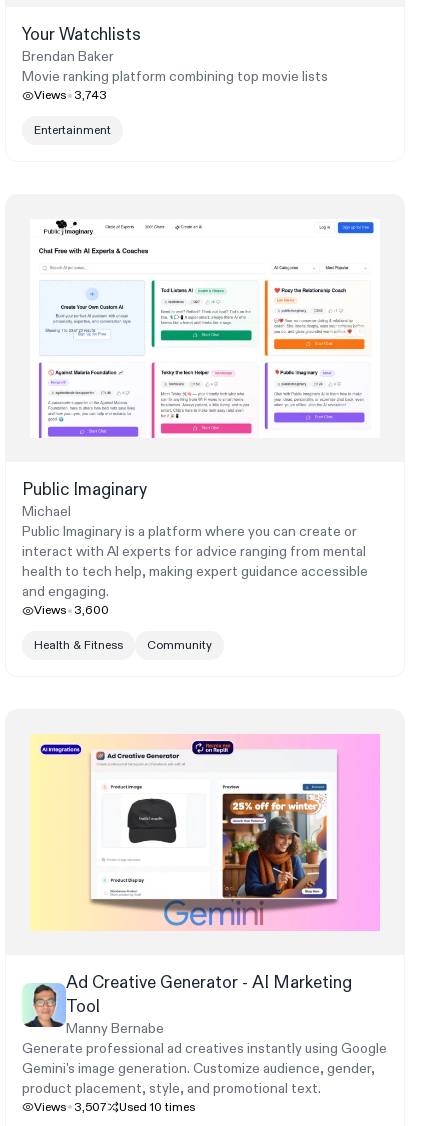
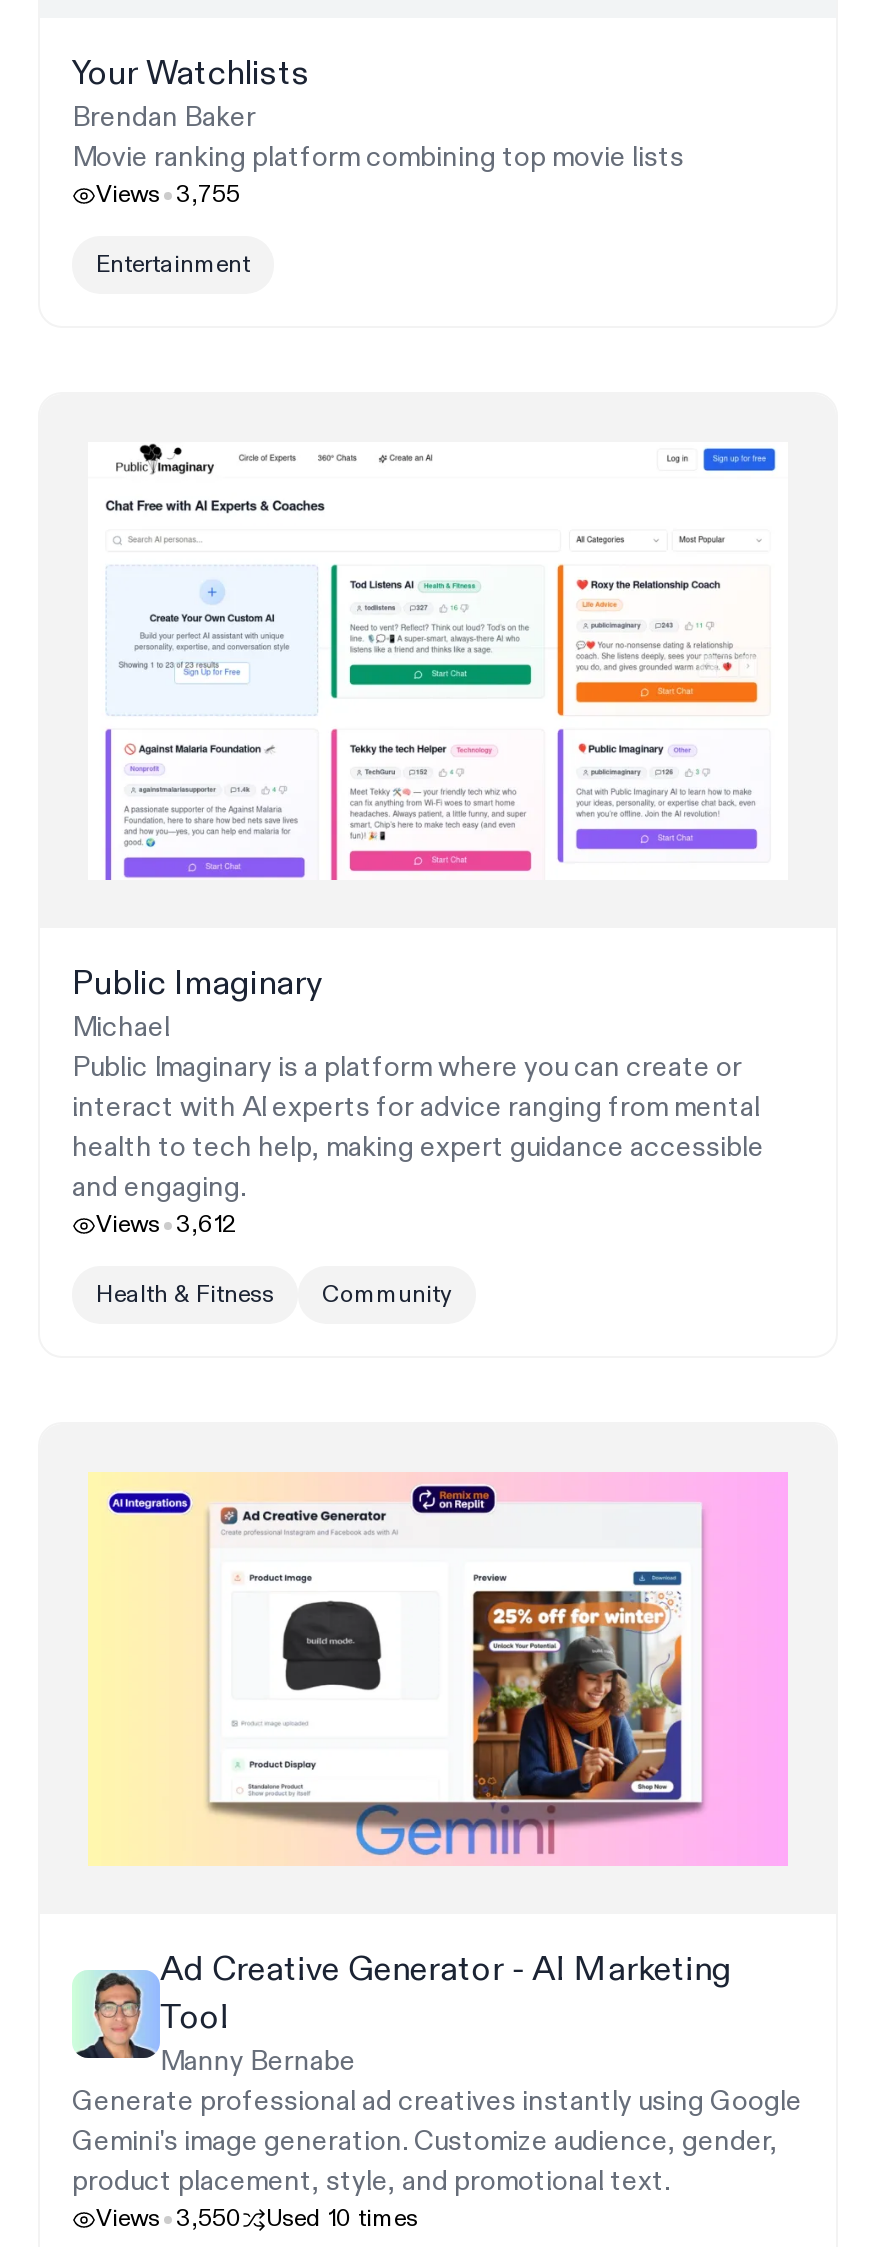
[34,88,107,103] Views 3,743 -> [96,181,240,211] Views 3,755
[34,603,109,618] Views 3,600 -> [96,1210,236,1240] Views 3,612
[34,1100,195,1115] Views 3,507 Used 10 times -> [96,2204,418,2234] Views 3,550 Used 10 times

